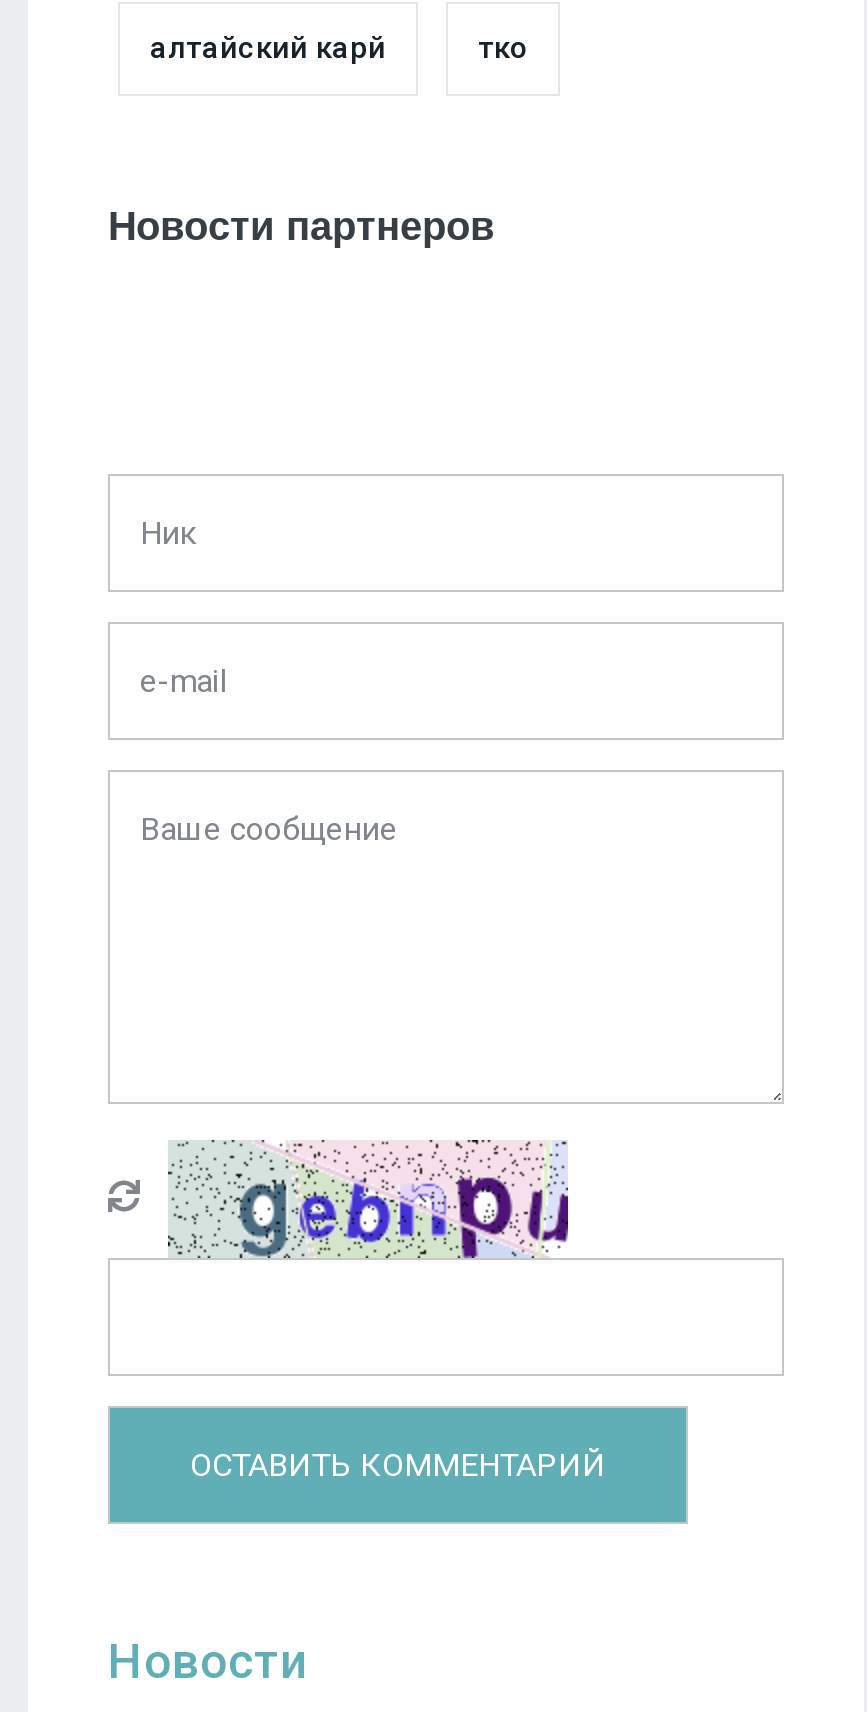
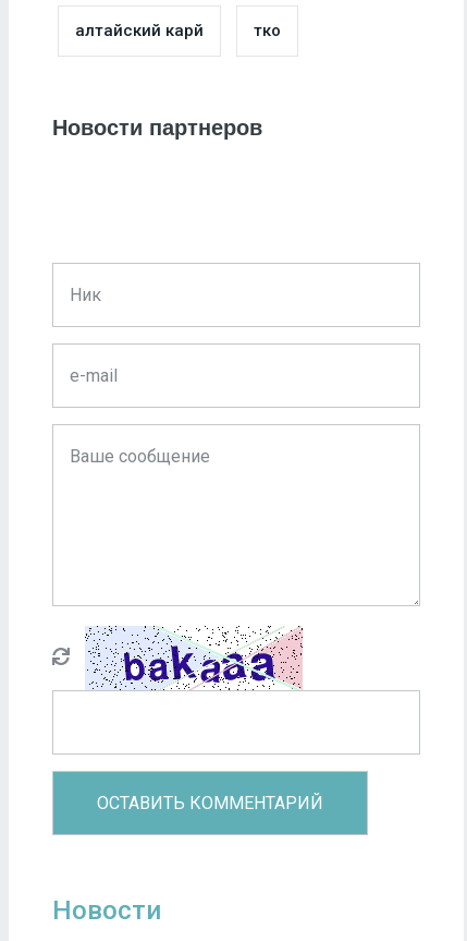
[166,1138,570,1260] [image] -> [85,625,304,691] [image]

